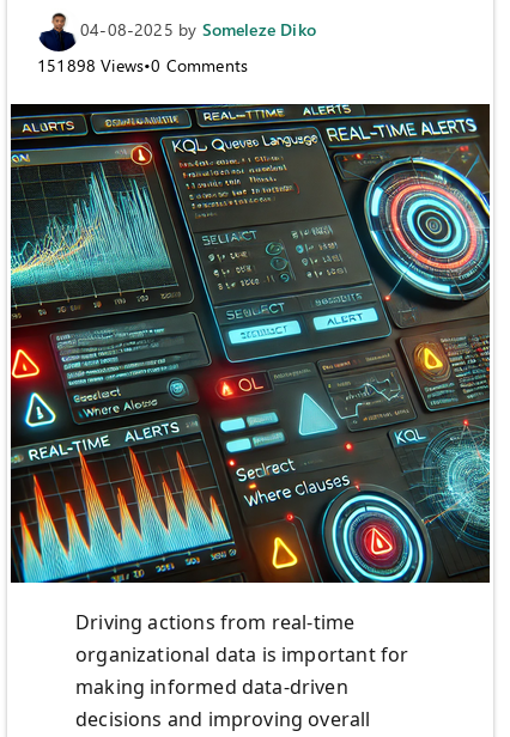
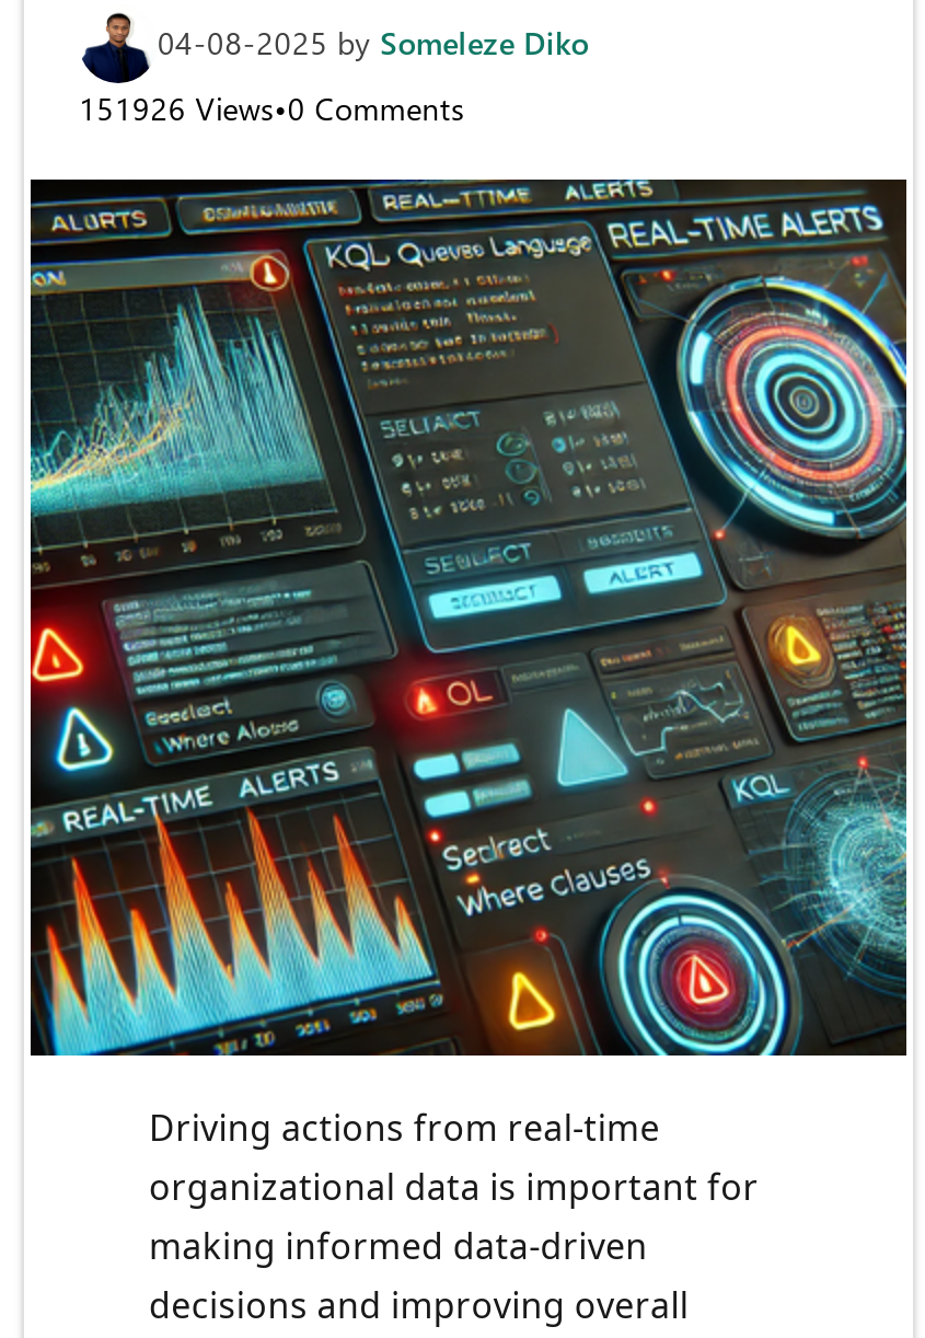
[37,54,248,77] 151898 Views•0 Comments -> [79,88,465,130] 151926 Views•0 Comments

